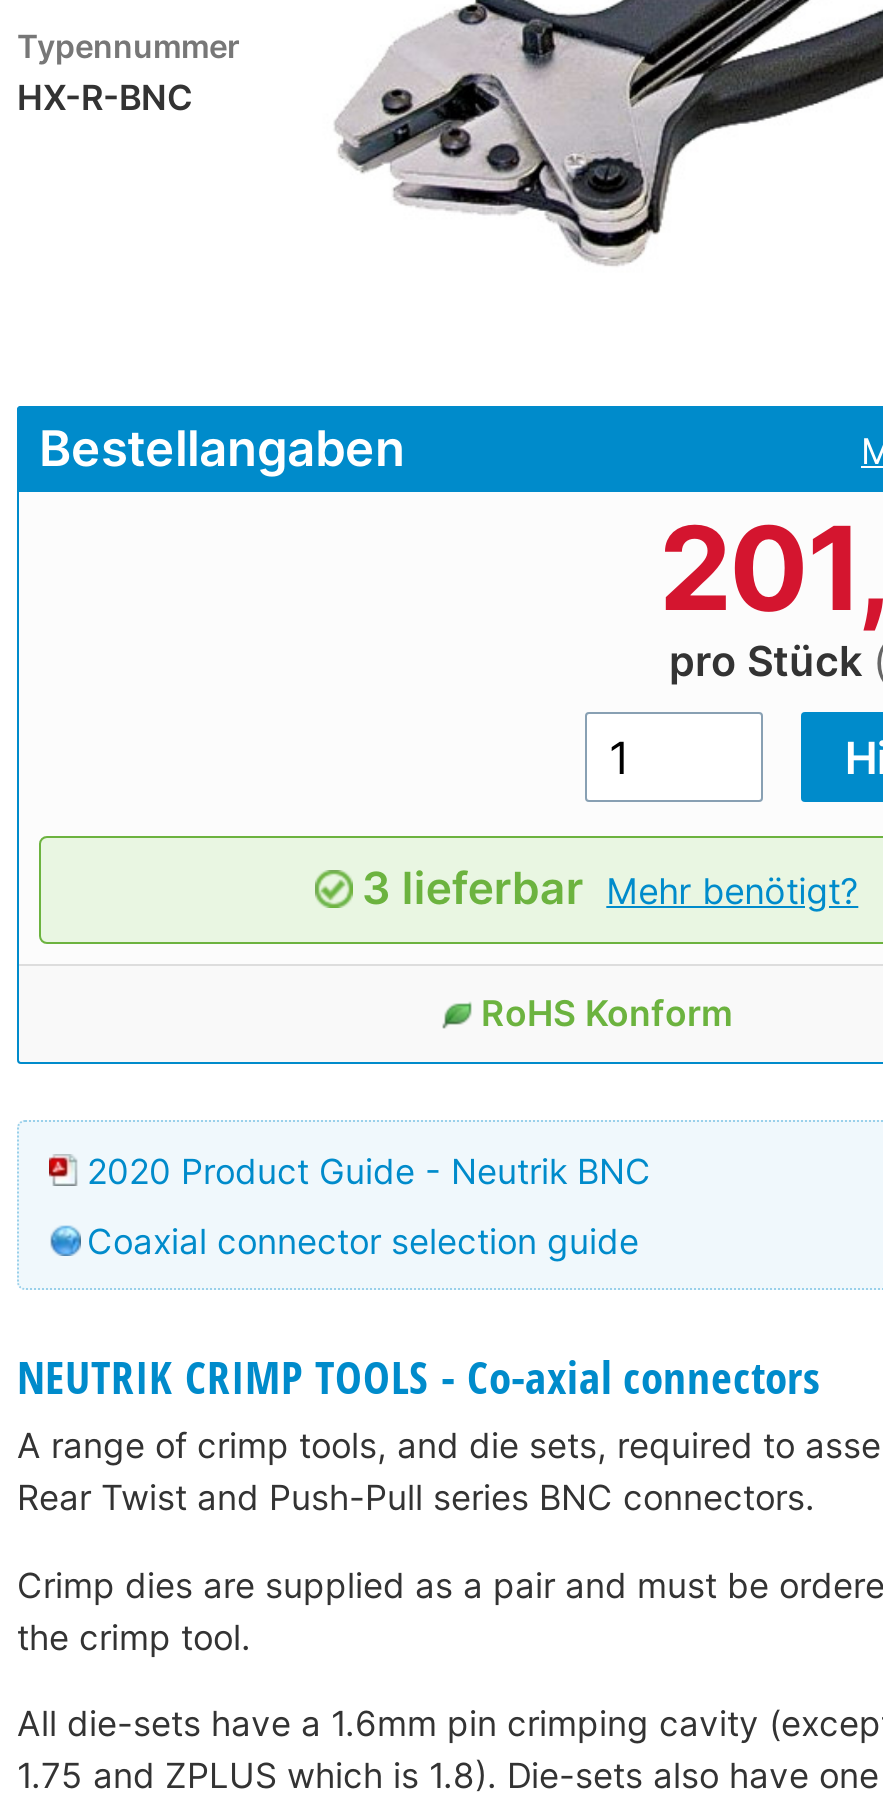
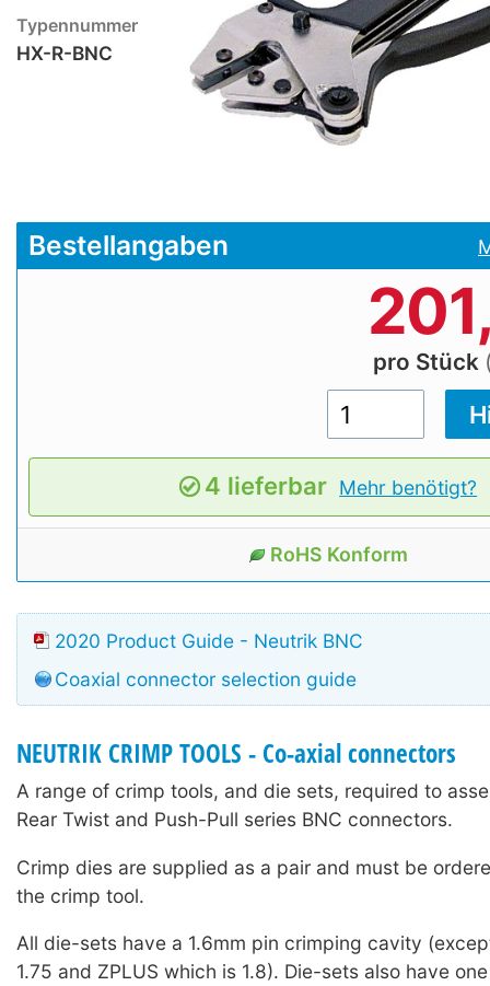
[362,862,858,914] 3 lieferbar Mehr benötigt? -> [204,471,477,500] 4 lieferbar Mehr benötigt?

